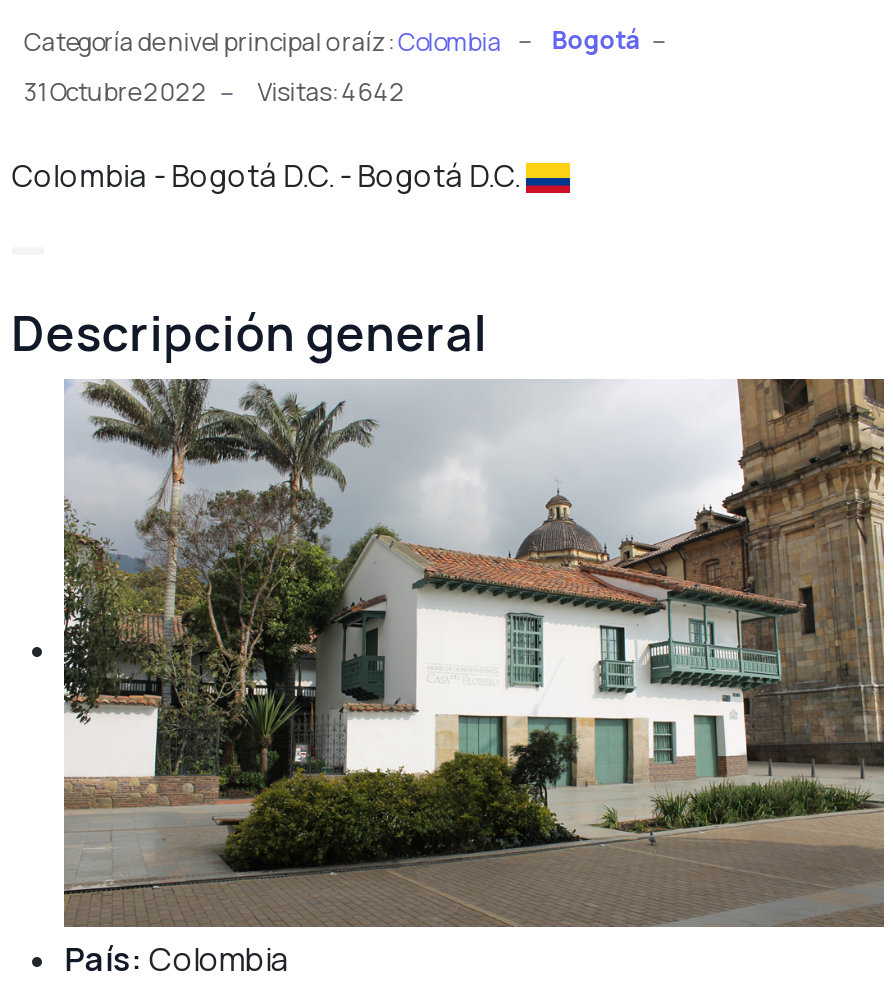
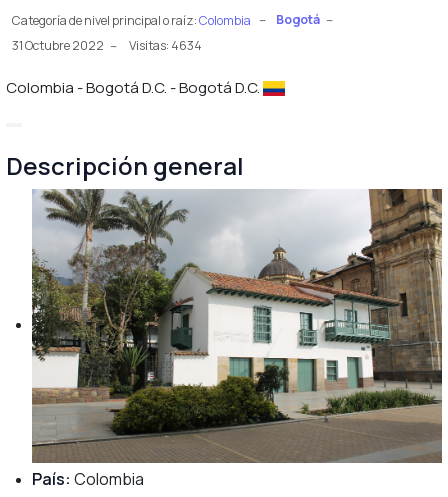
[257,76,405,110] Visitas: 4642 -> [129,37,202,54] Visitas: 4634

